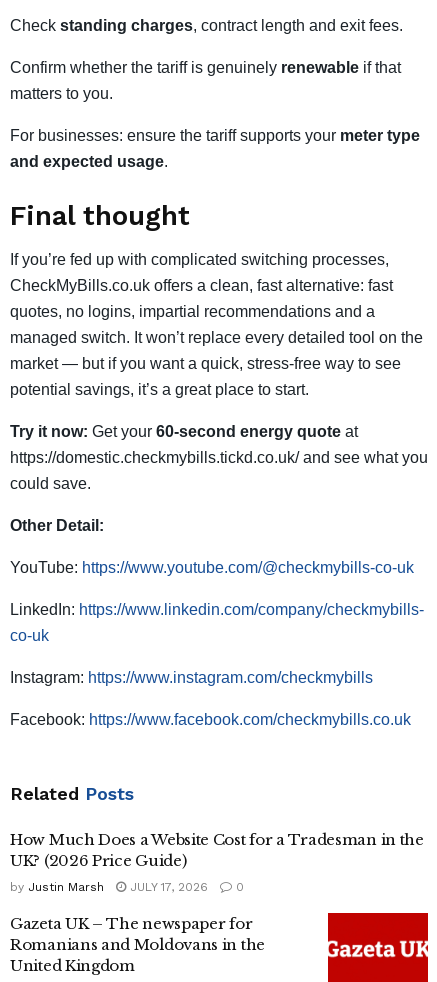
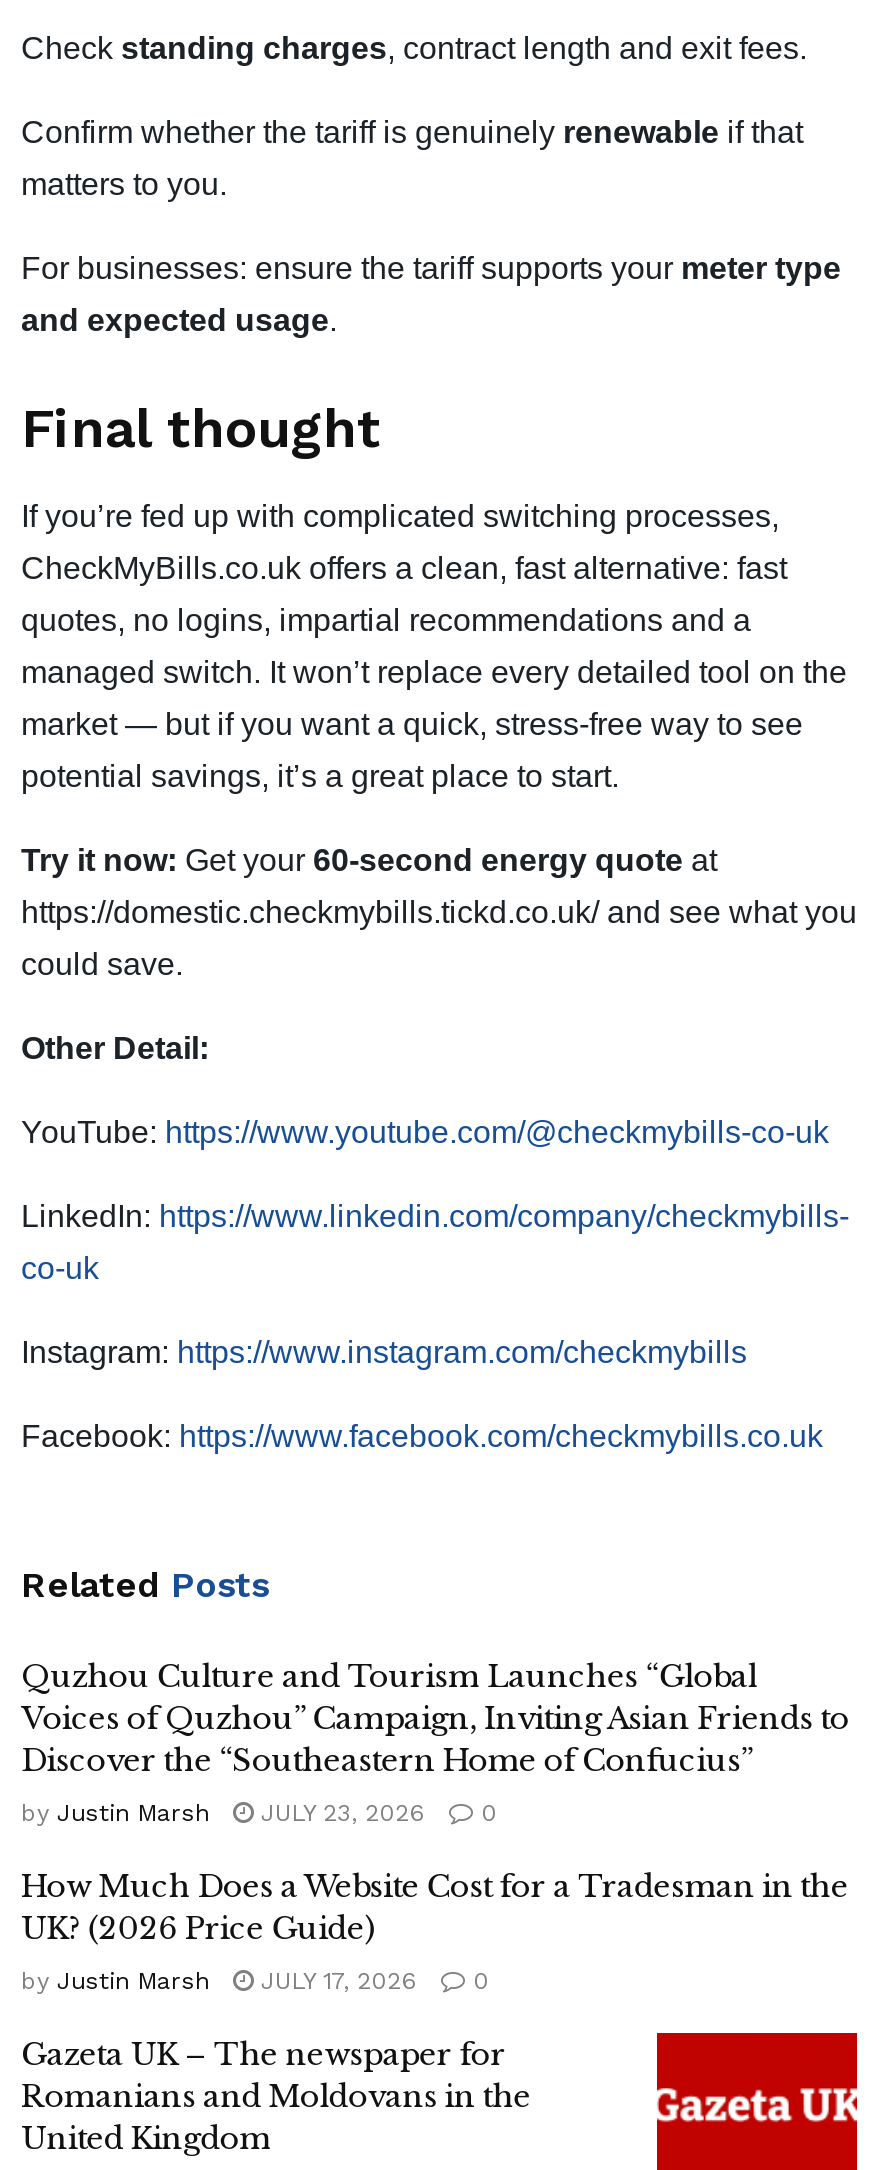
none -> [21,1658,849,1828] Quzhou Culture and Tourism Launches “Global | Voices of Quzhou” Campaign, Inviting Asian Friends to | Discover the “Southeastern Home of Confucius” | by Justin Marsh | JULY 23, 2026 | 0

